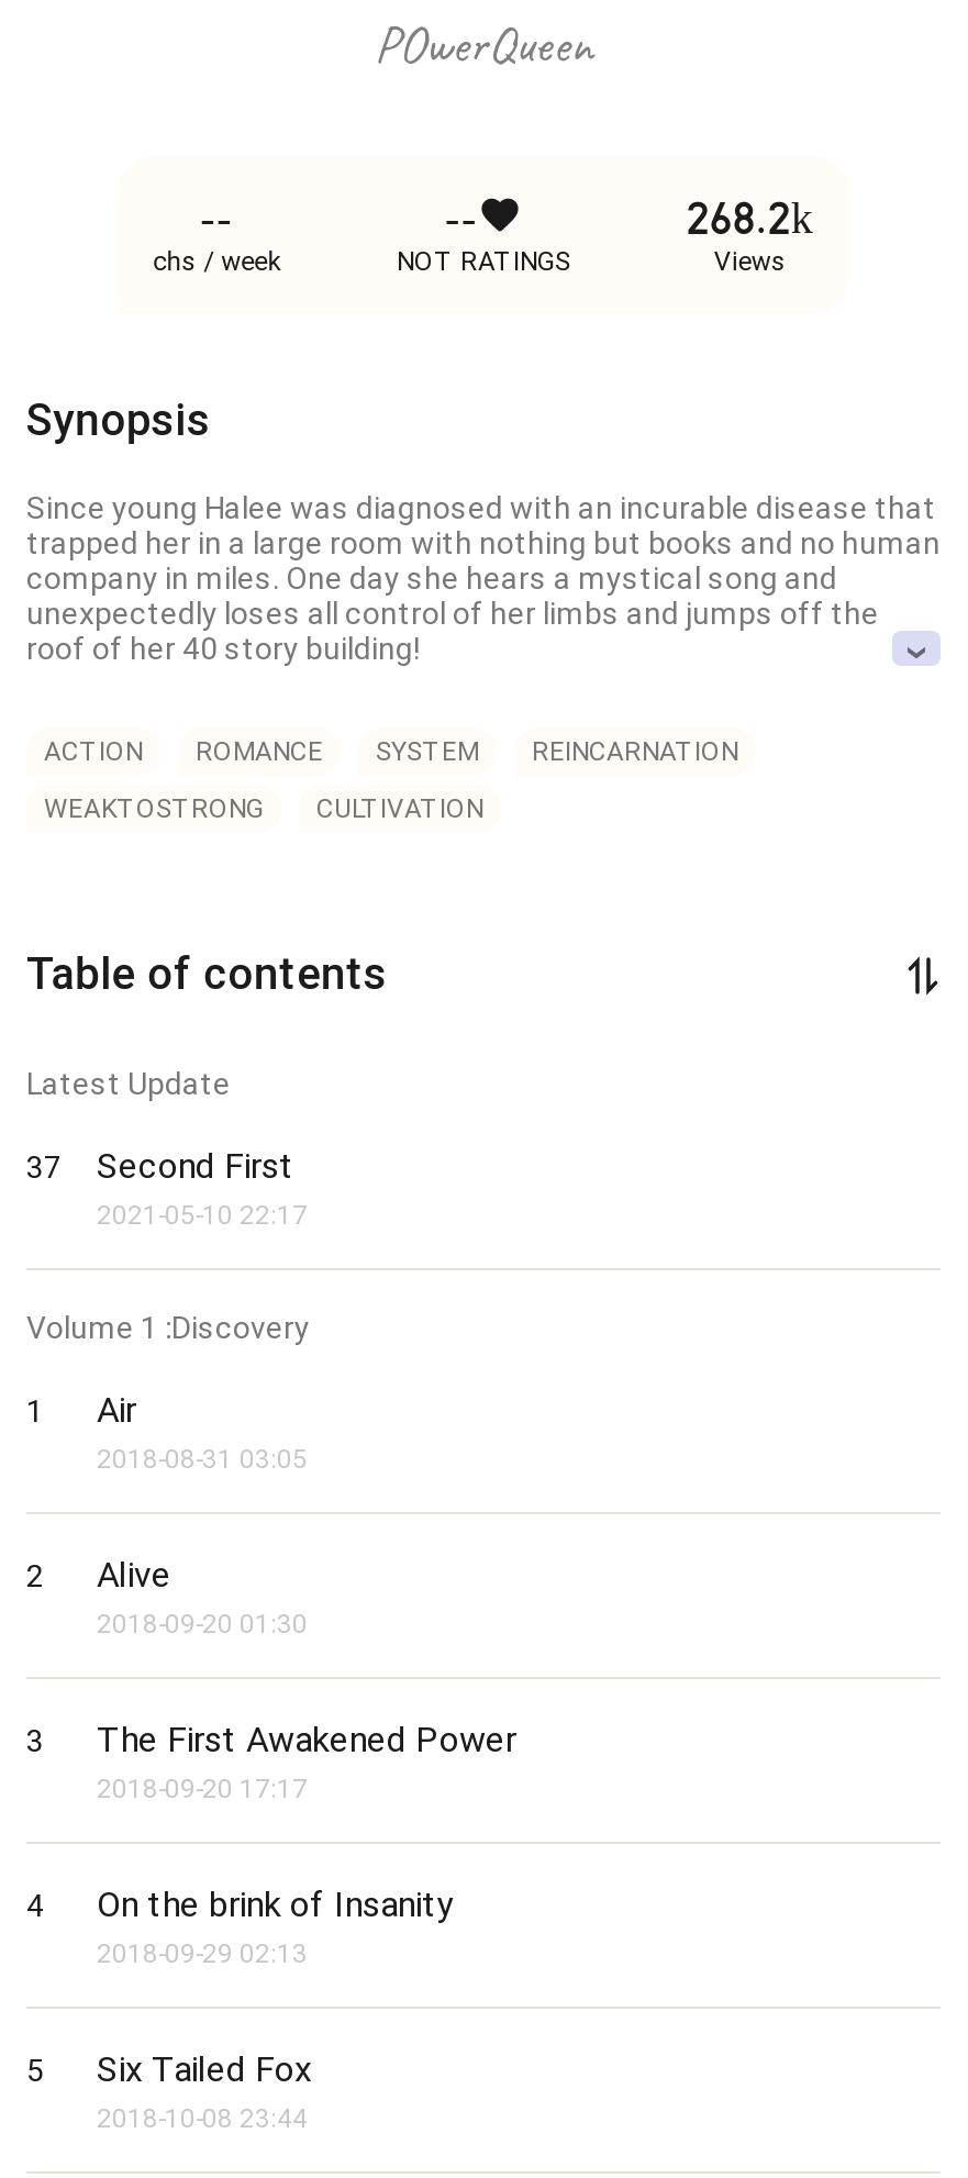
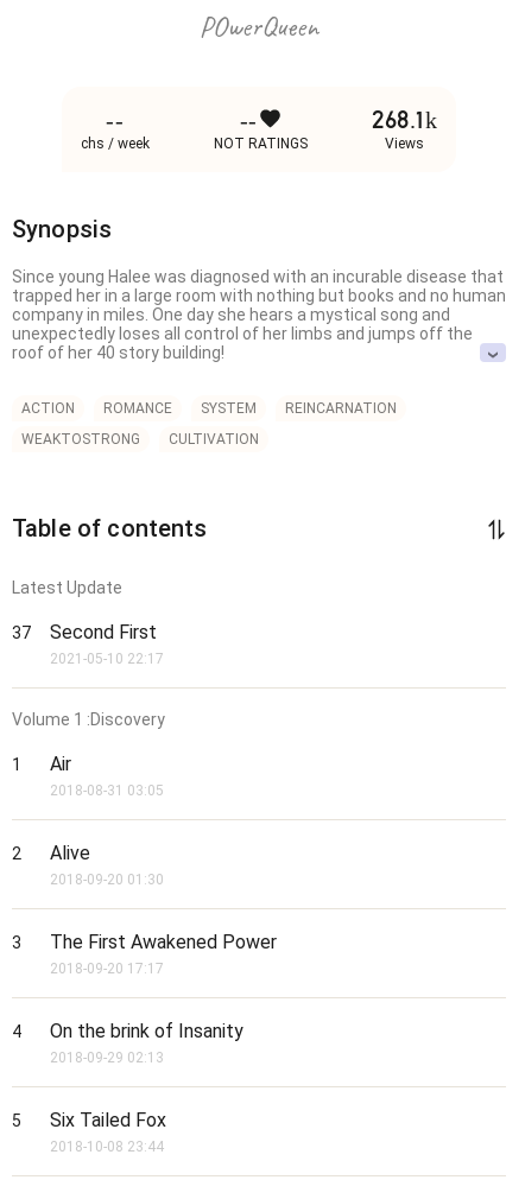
[686,190,814,243] 268.2k -> [372,105,438,134] 268.1k

